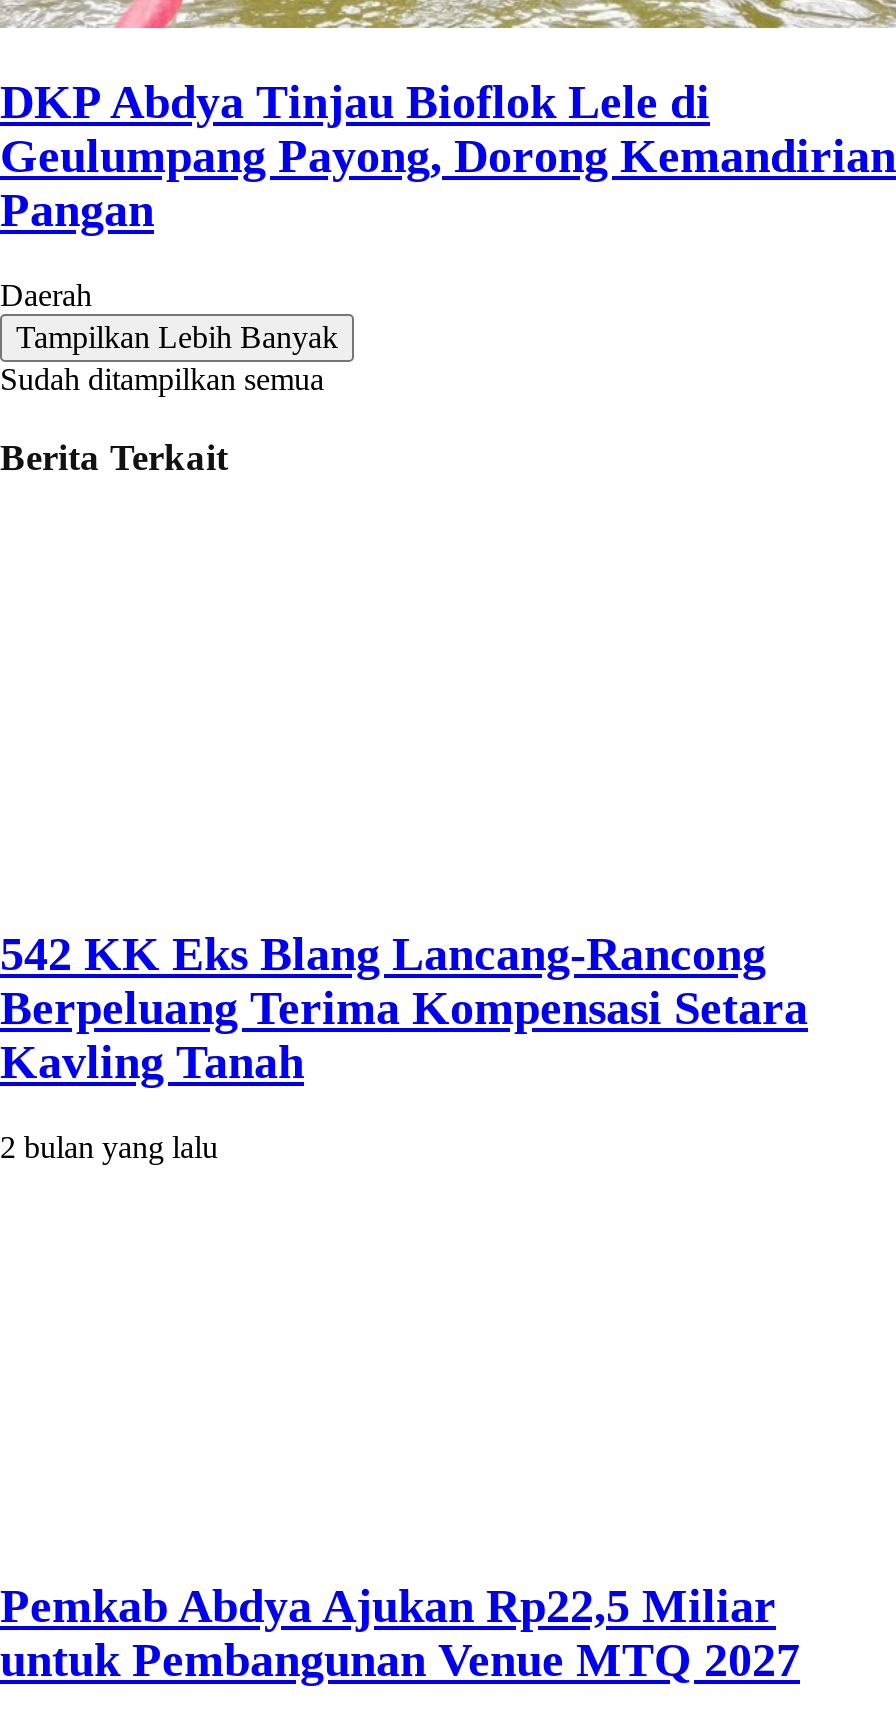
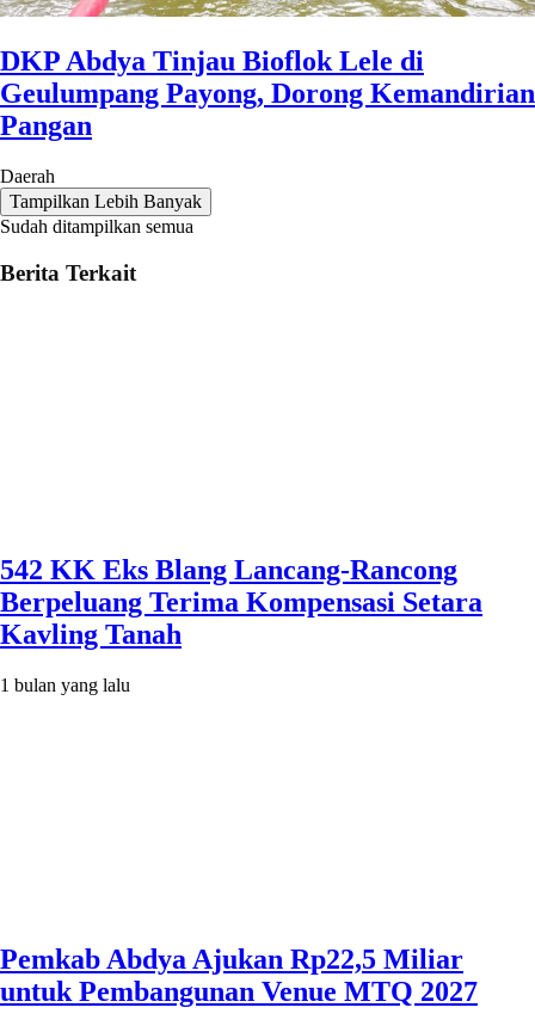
[0,1130,218,1164] 2 bulan yang lalu -> [0,675,130,695] 1 bulan yang lalu

